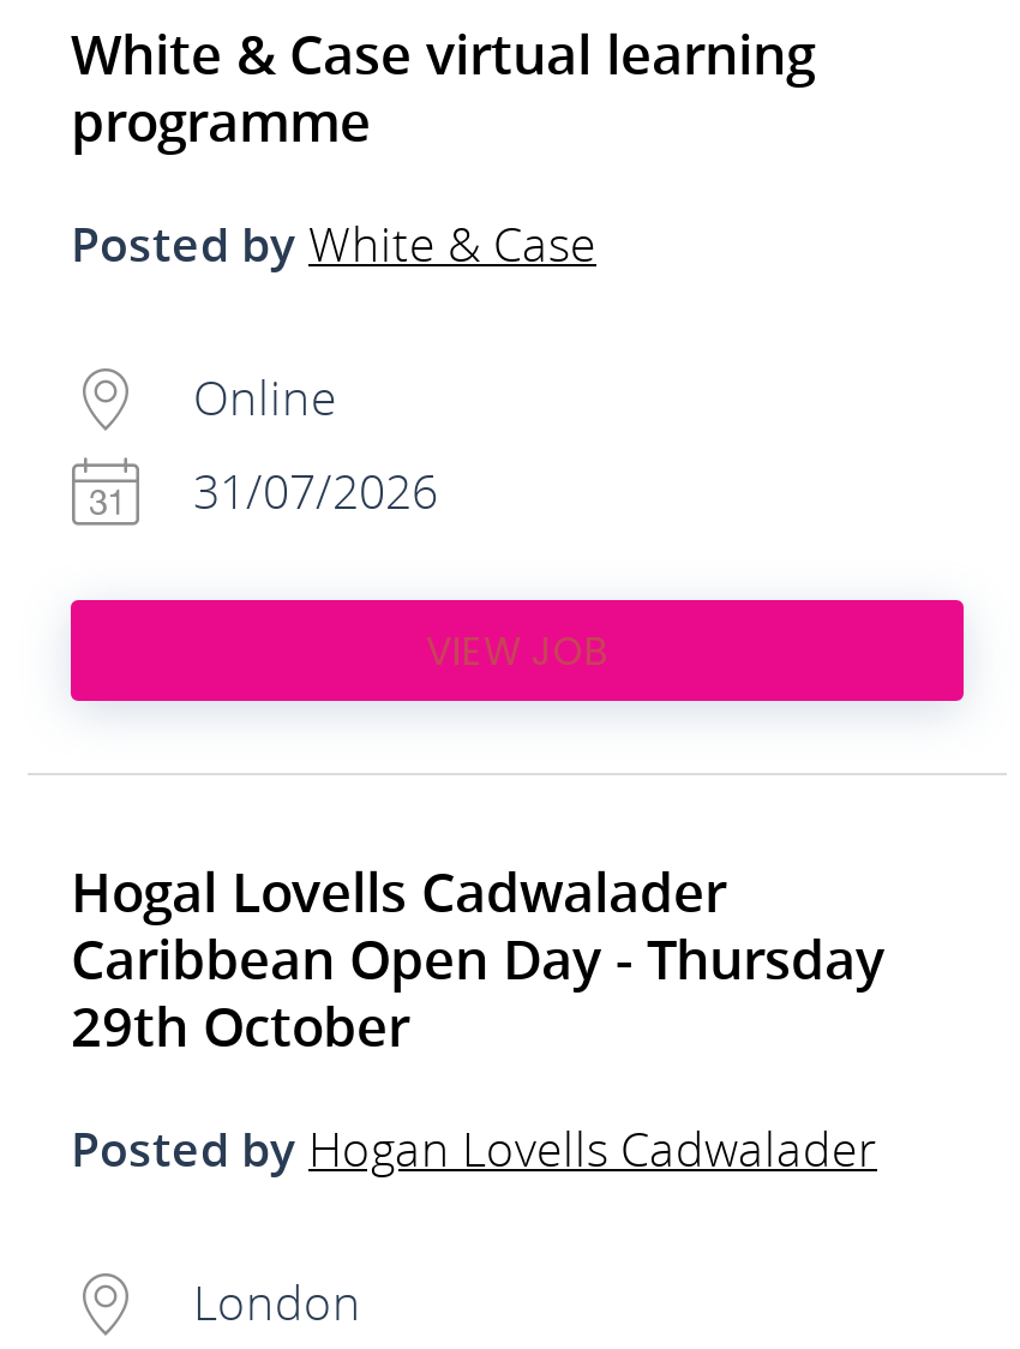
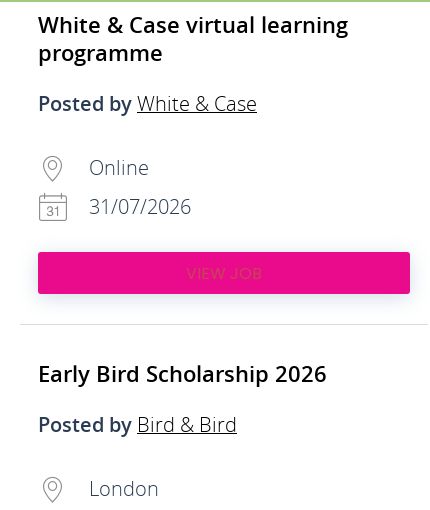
[71,857,884,1063] Hogal Lovells Cadwalader | Caribbean Open Day - Thursday | 29th October -> [38,359,327,389] Early Bird Scholarship 2026
[71,1119,877,1181] Posted by Hogan Lovells Cadwalader -> [38,412,237,438] Posted by Bird & Bird

